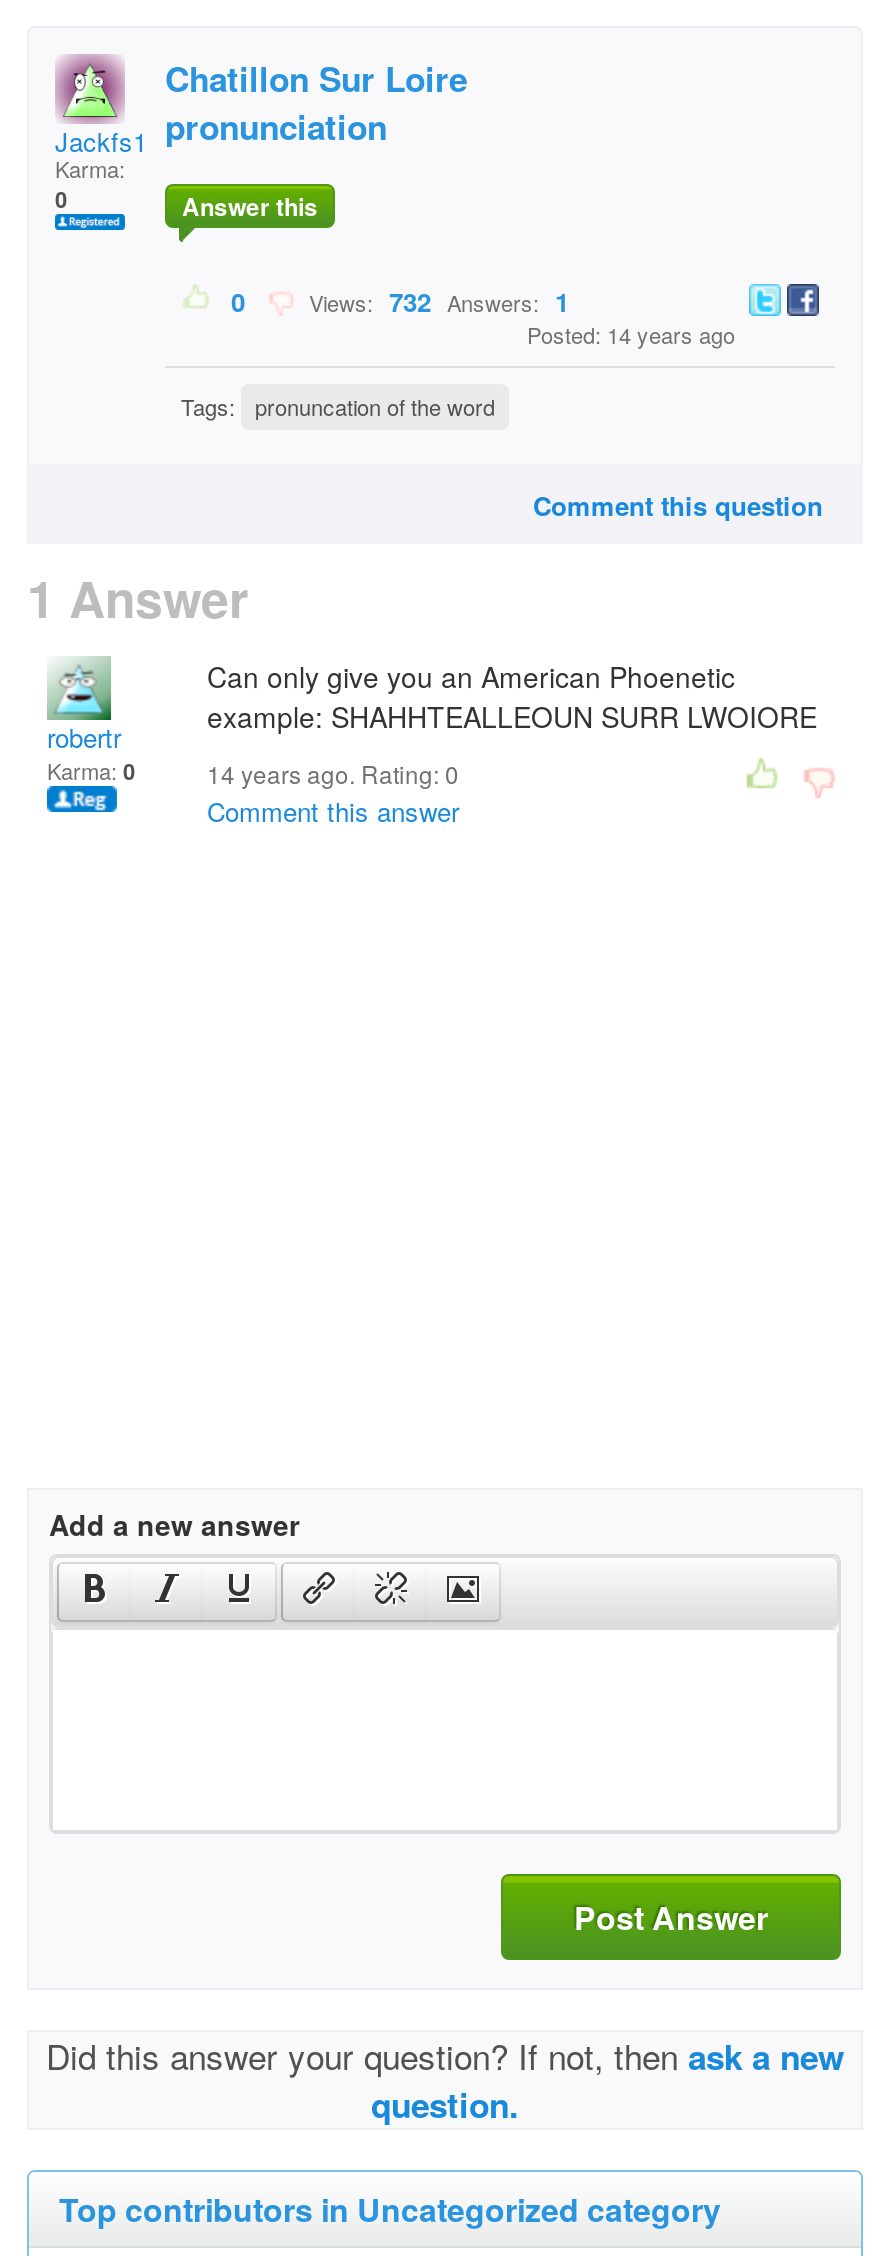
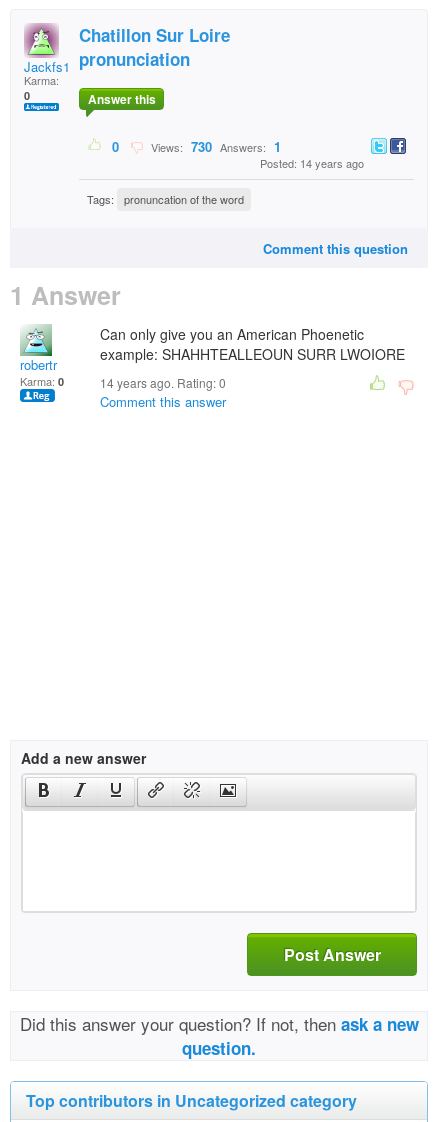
[297,282,569,320] Views: 732 Answers: 1 -> [145,137,281,156] Views: 730 Answers: 1

